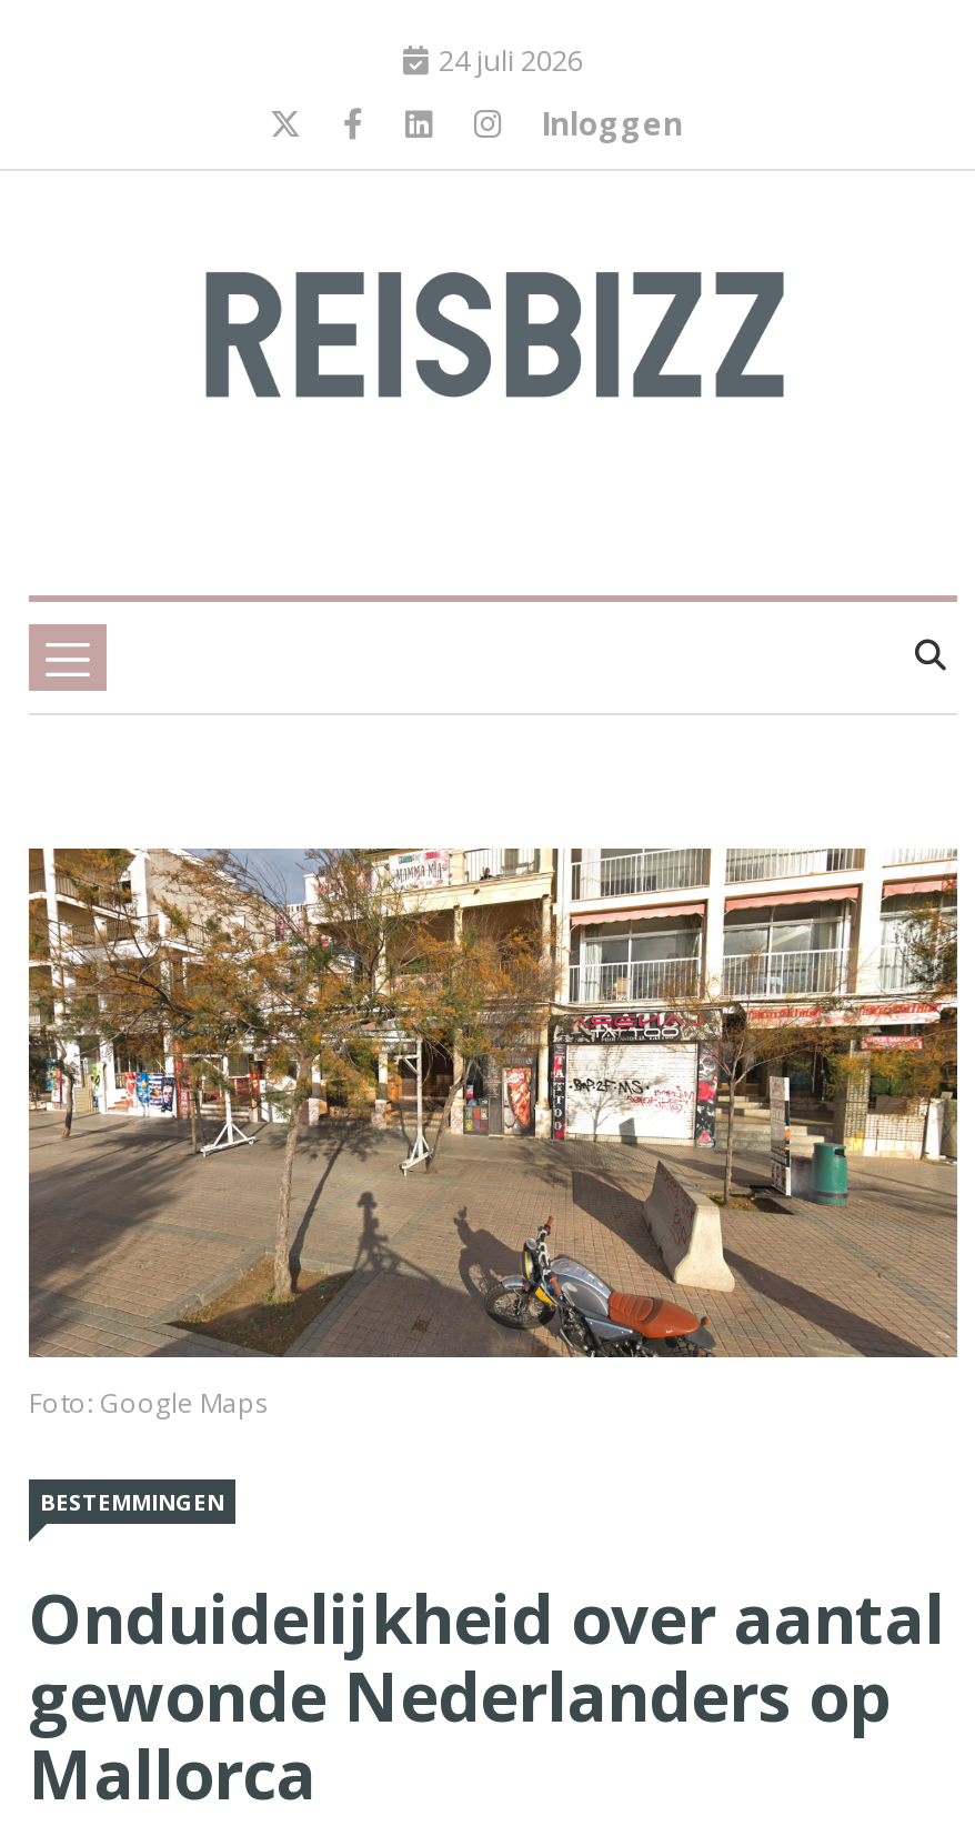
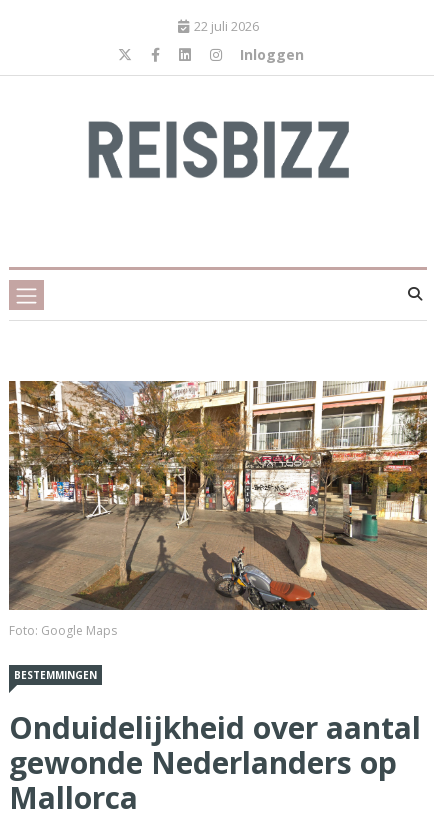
[439,40,583,80] 24 juli 2026 -> [193,17,258,35] 22 juli 2026

